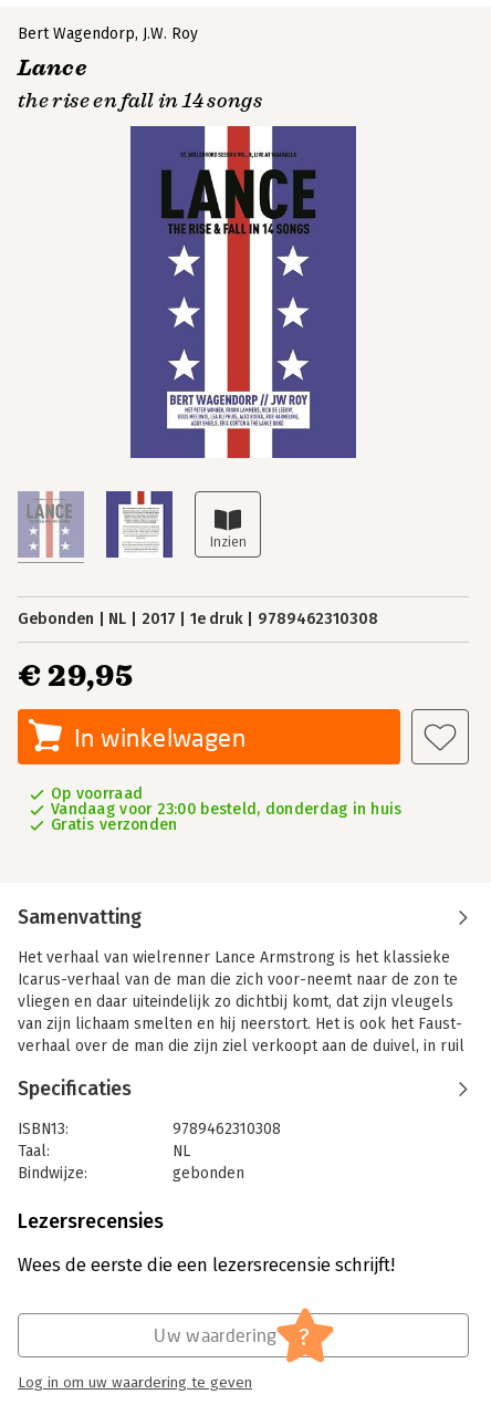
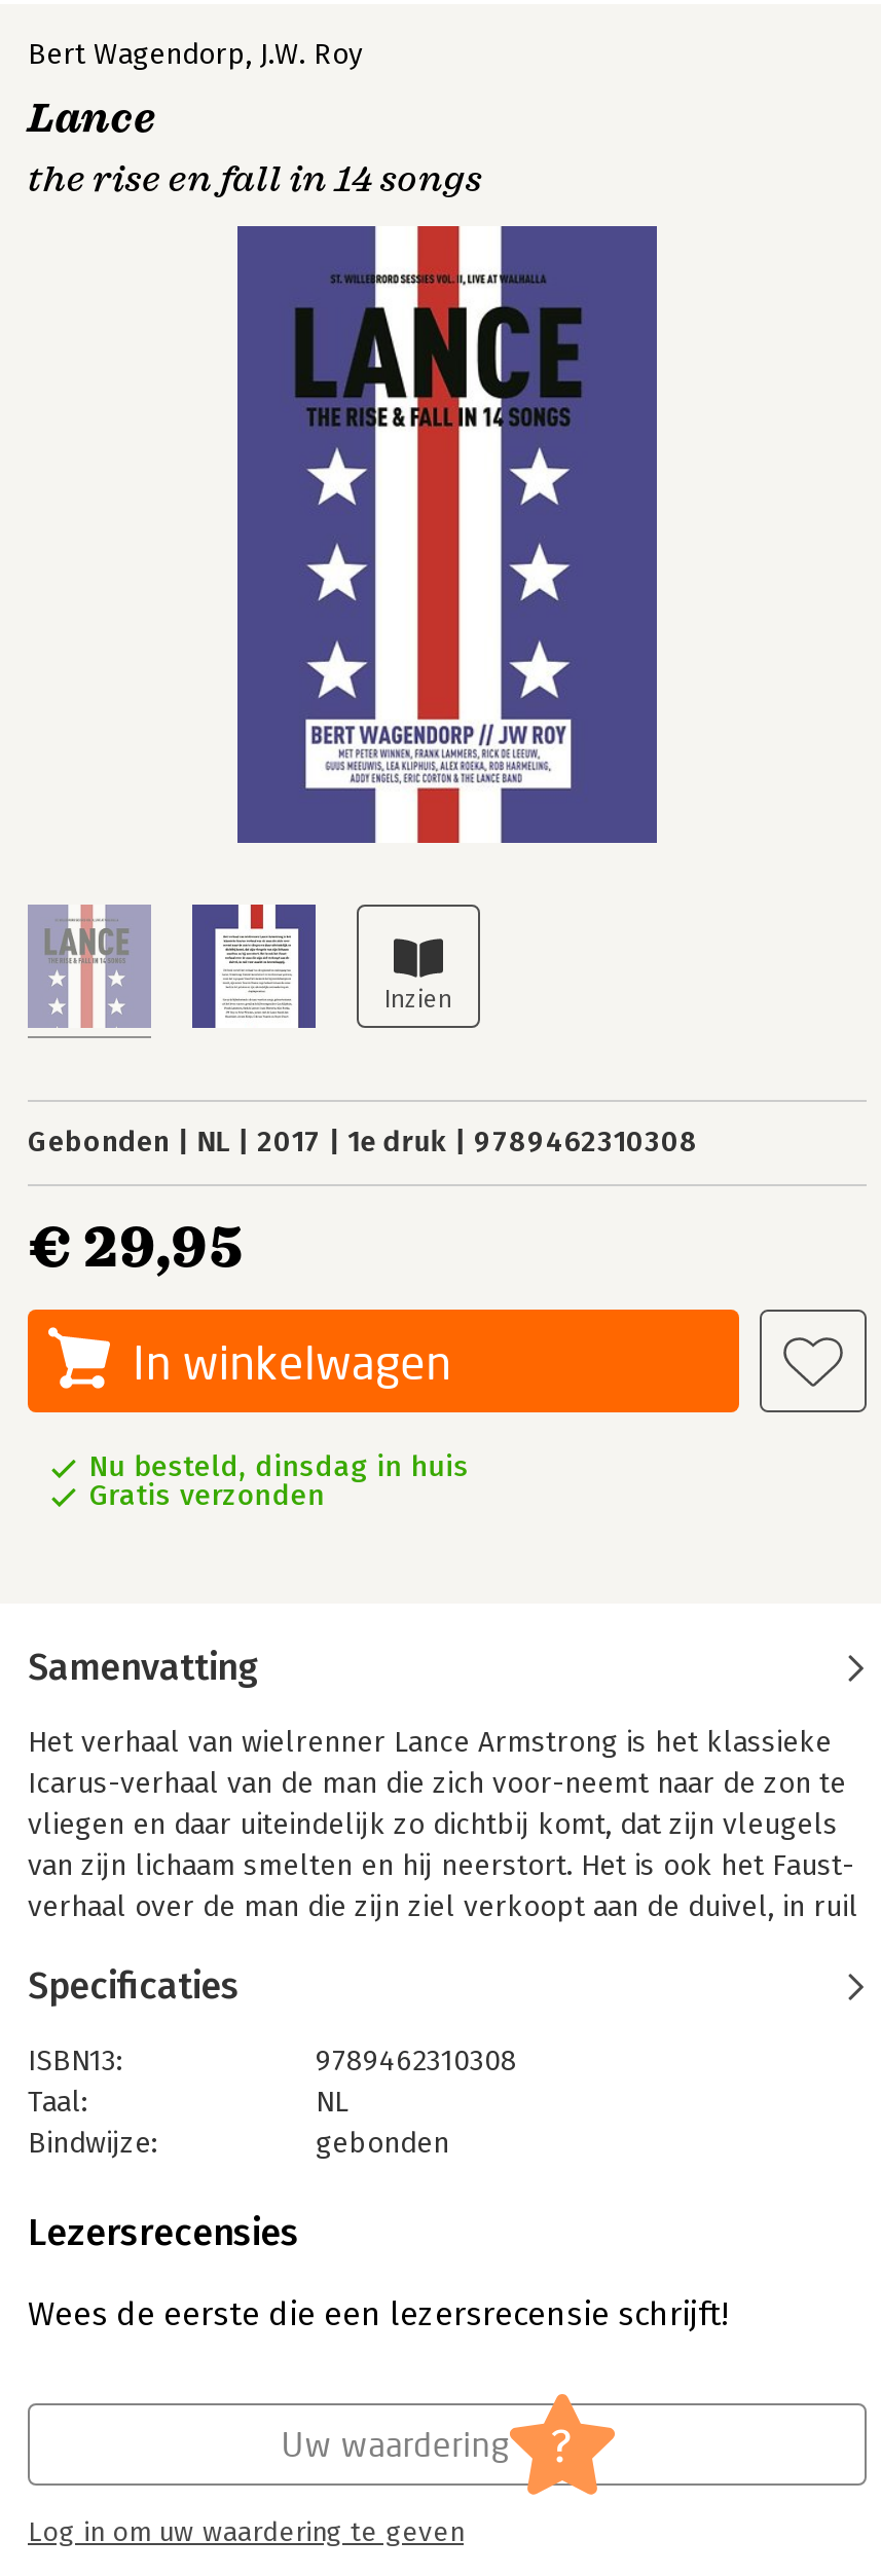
[51,784,402,819] Op voorraad | Vandaag voor 23:00 besteld, donderdag in huis -> [89,1449,469,1484] Nu besteld, dinsdag in huis

